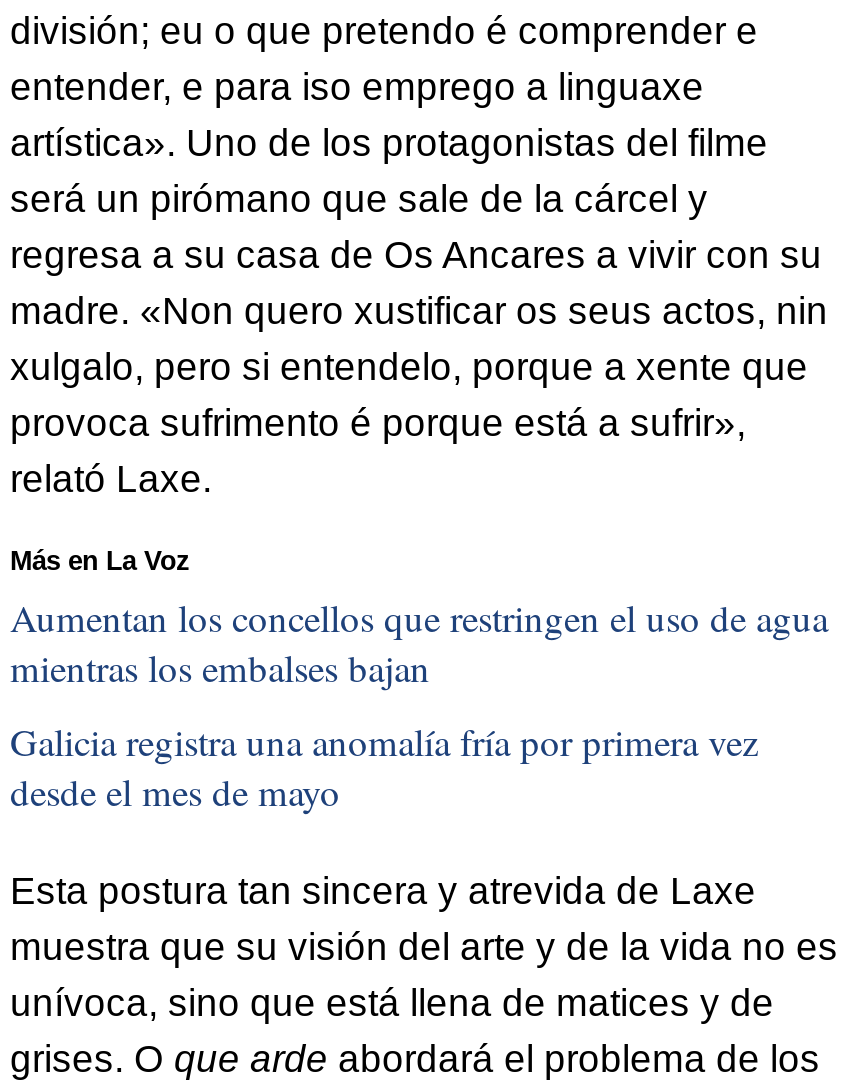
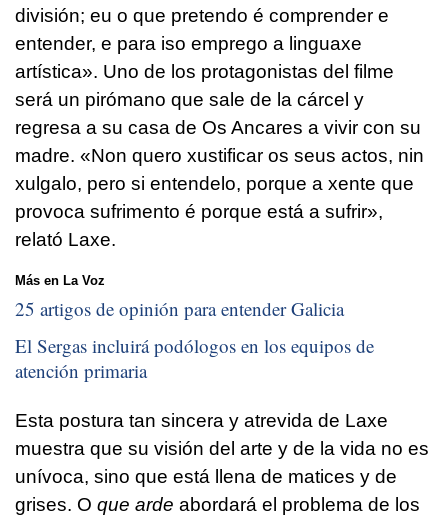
[10,592,828,692] Aumentan los concellos que restringen el uso de agua | mientras los embalses bajan -> [15,296,344,321] 25 artigos de opinión para entender Galicia
[10,717,758,817] Galicia registra una anomalía fría por primera vez | desde el mes de mayo -> [15,333,374,383] El Sergas incluirá podólogos en los equipos de | atención primaria

